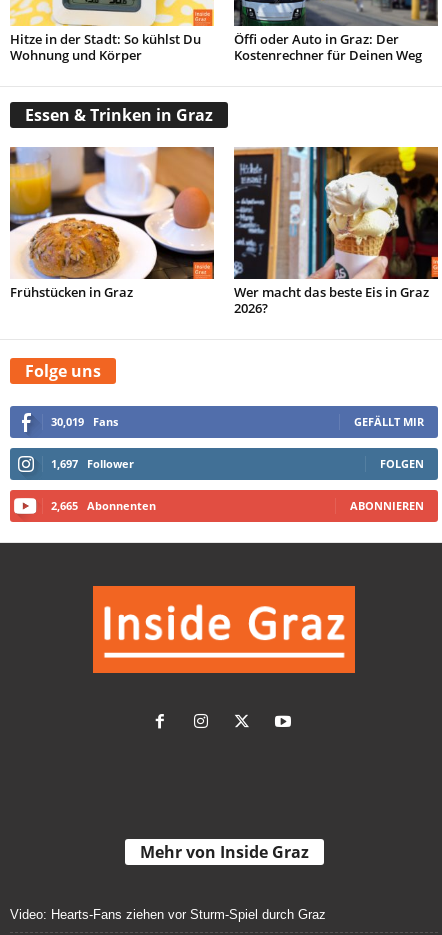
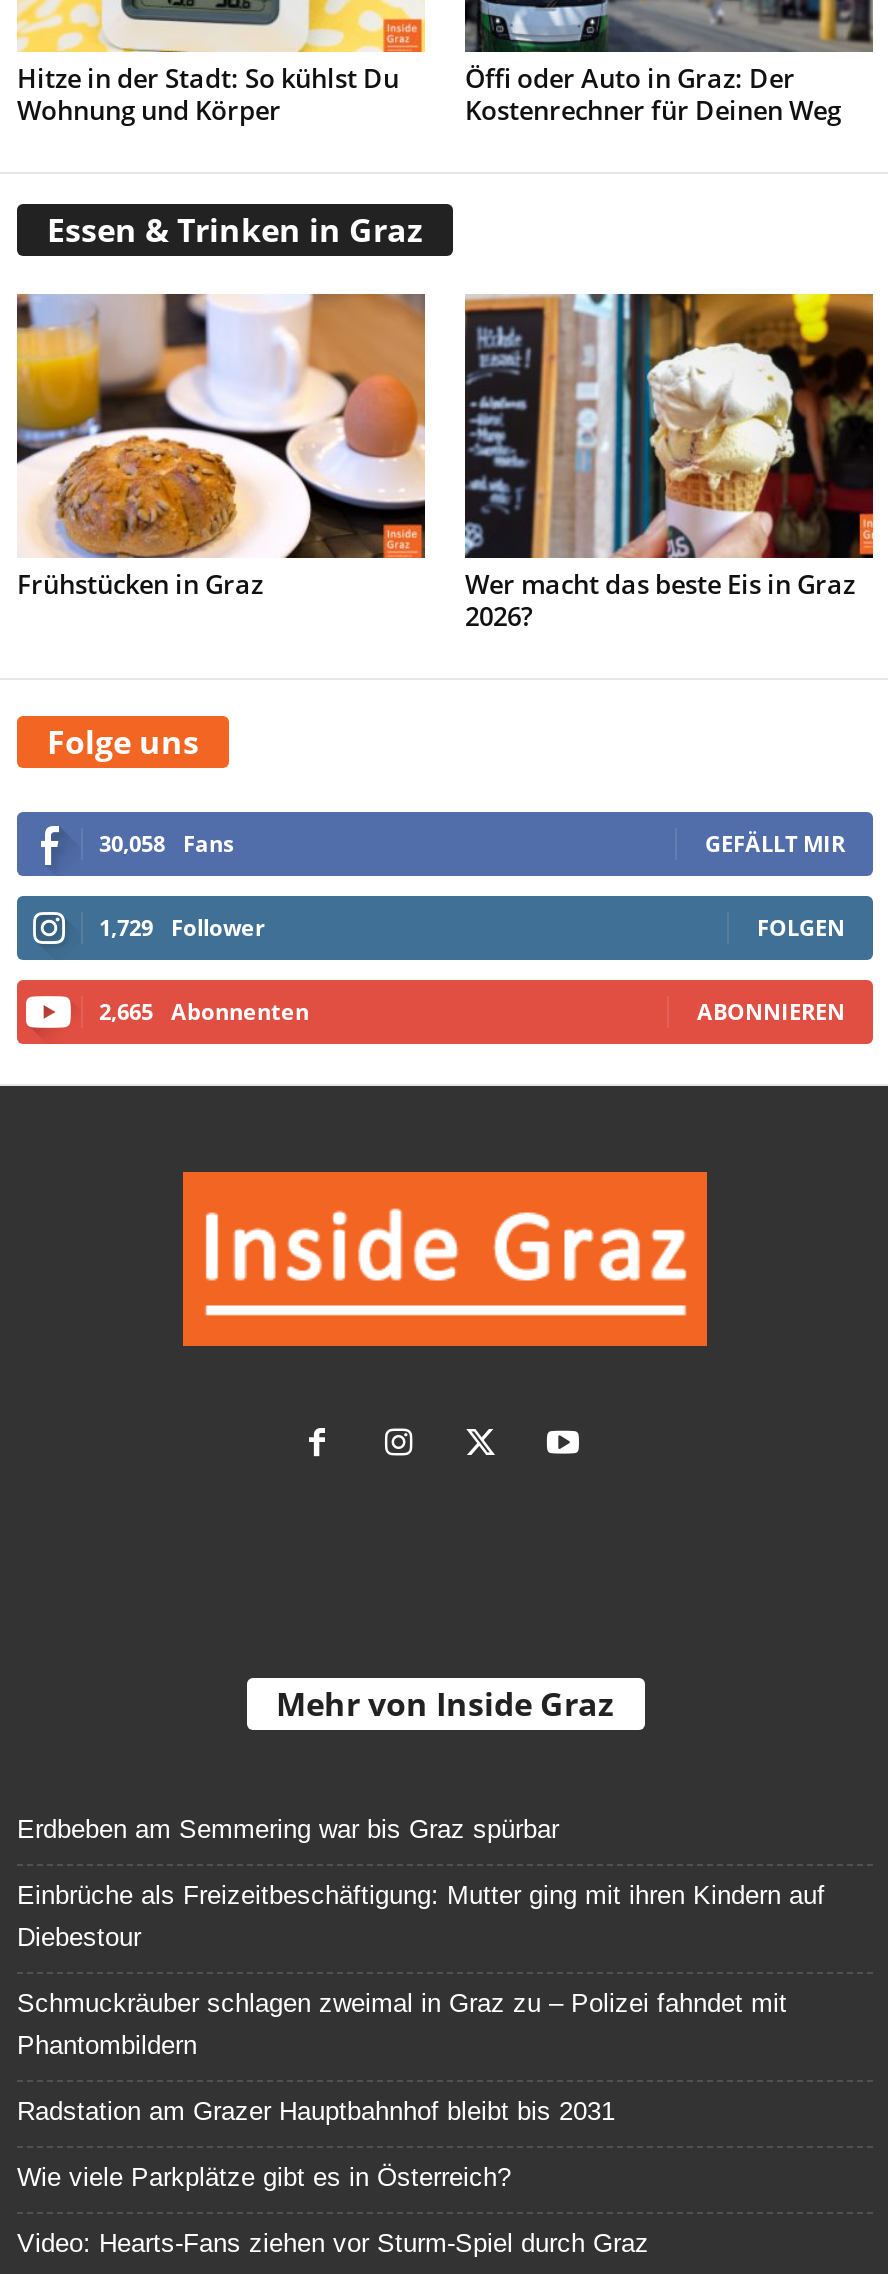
[51,414,118,429] 30,019 Fans -> [99,827,233,857] 30,058 Fans
[51,456,134,471] 1,697 Follower -> [99,911,265,941] 1,729 Follower
none -> [17,1813,825,2191] Erdbeben am Semmering war bis Graz spürbar | Einbrüche als Freizeitbeschäftigung: Mutter ging mit ihren Kindern auf | Diebestour | Schmuckräuber schlagen zweimal in Graz zu – Polizei fahndet mit | Phantombildern | Radstation am Grazer Hauptbahnhof bleibt bis 2031 | Wie viele Parkplätze gibt es in Österreich?

